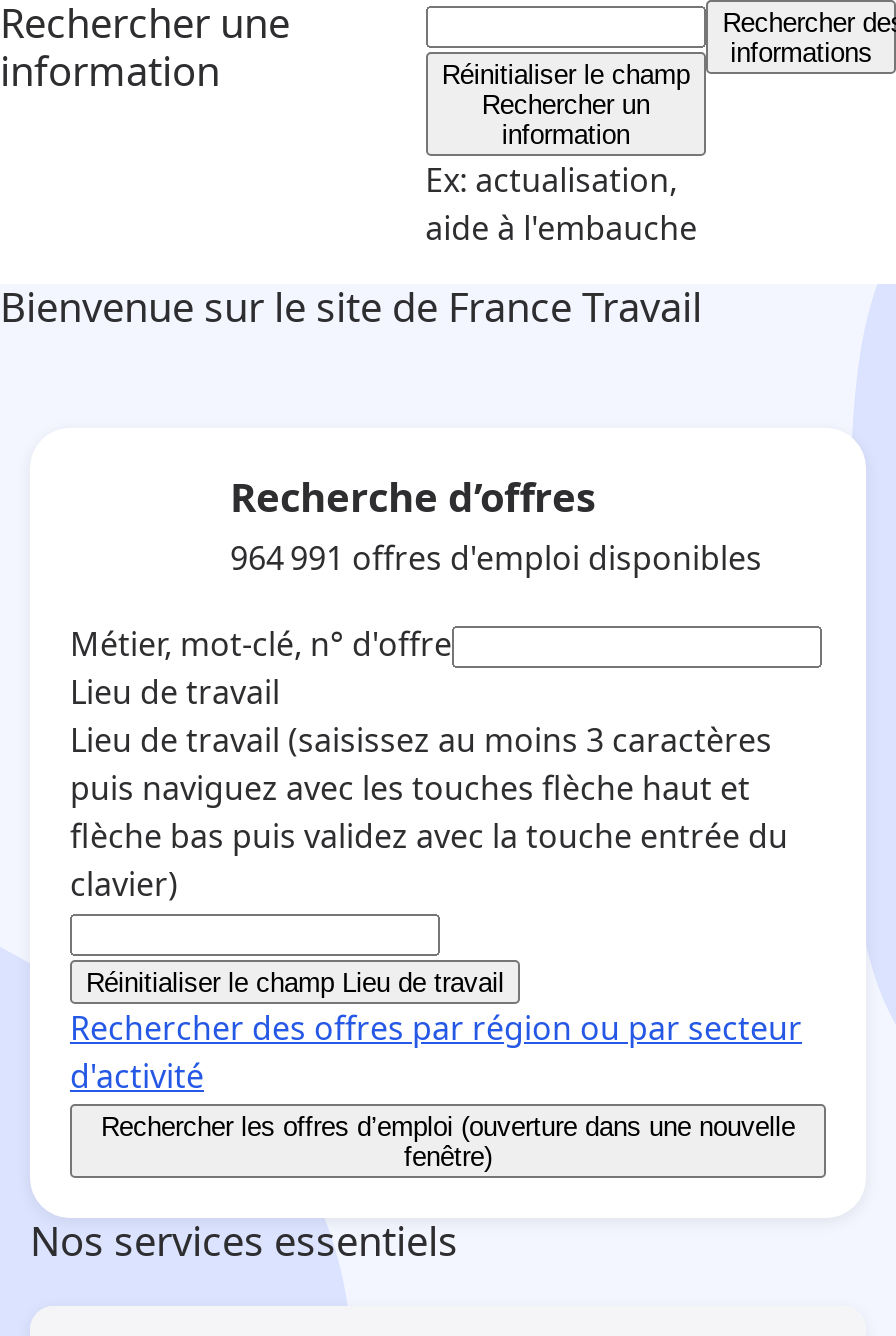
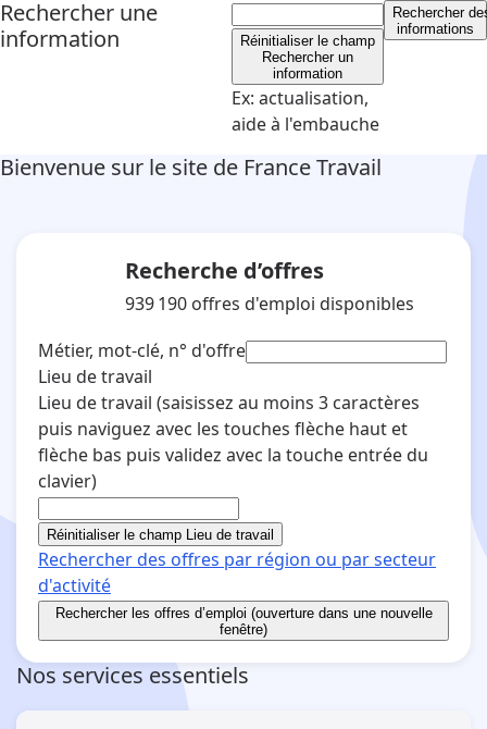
[230,536,762,580] 964 991 offres d'emploi disponibles -> [125,292,414,316] 939 190 offres d'emploi disponibles

